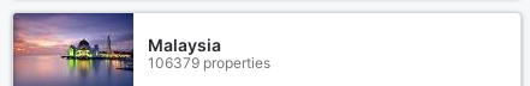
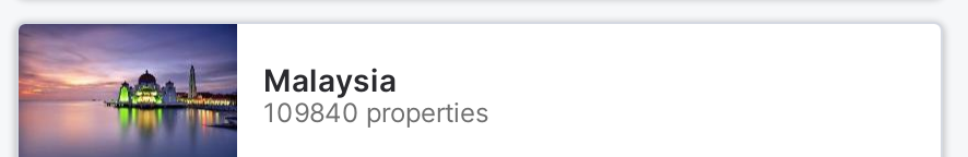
[148,53,270,71] 106379 properties -> [263,97,488,130] 109840 properties

